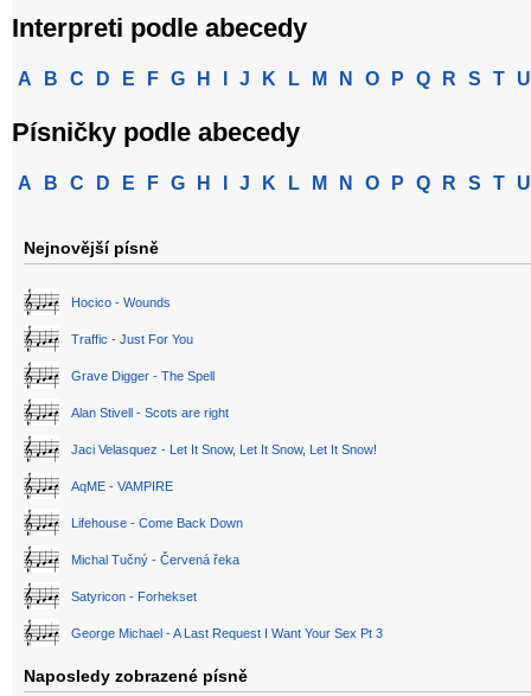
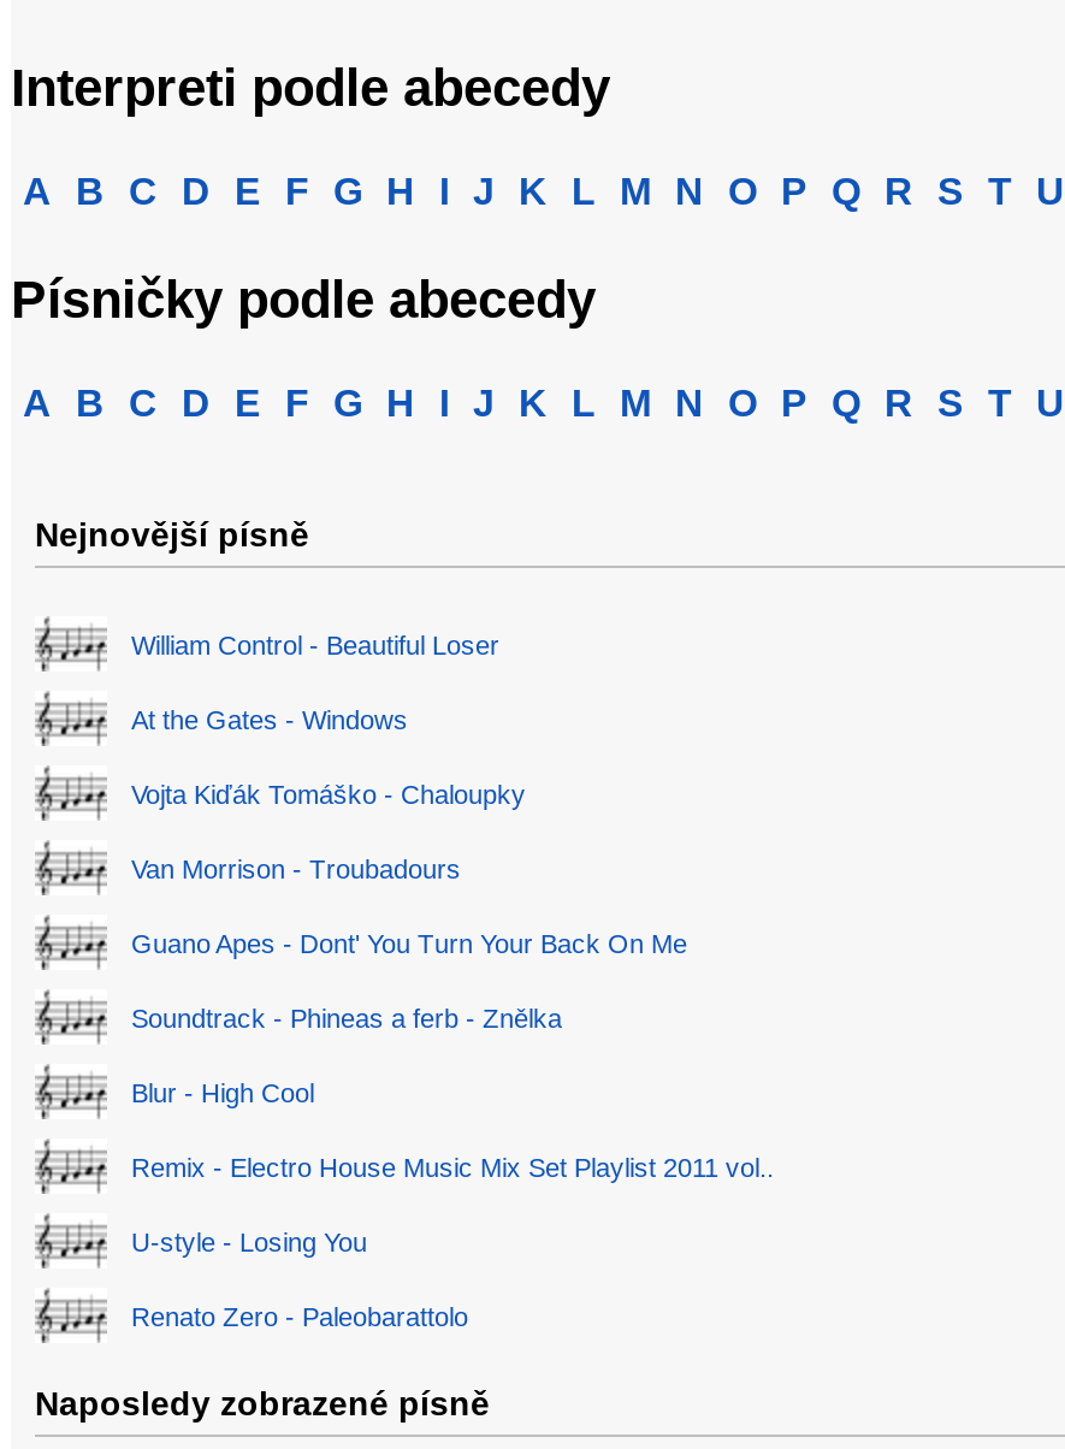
[71,295,171,309] Hocico - Wounds -> [131,631,499,660] William Control - Beautiful Loser
[71,332,193,346] Traffic - Just For You -> [131,705,408,734] At the Gates - Windows
[71,369,215,383] Grave Digger - The Spell -> [131,780,526,809] Vojta Kiďák Tomáško - Chaloupky
[71,406,229,420] Alan Stivell - Scots are right -> [131,854,461,883] Van Morrison - Troubadours
[71,442,377,456] Jaci Velasquez - Let It Snow, Let It Snow, Let It Snow! -> [131,929,687,958] Guano Apes - Dont' You Turn Your Back On Me
[71,479,173,493] AqME - VAMPIRE -> [131,1004,562,1033] Soundtrack - Phineas a ferb - Znělka
[71,516,243,530] Lifehouse - Come Back Down -> [131,1078,314,1107] Blur - High Cool
[71,553,239,567] Michal Tučný - Červená řeka -> [131,1153,774,1182] Remix - Electro House Music Mix Set Playlist 2011 vol..
[71,589,197,604] Satyricon - Forhekset -> [131,1228,367,1256] U-style - Losing You
[71,626,383,640] George Michael - A Last Request I Want Your Sex Pt 3 -> [131,1302,468,1331] Renato Zero - Paleobarattolo

